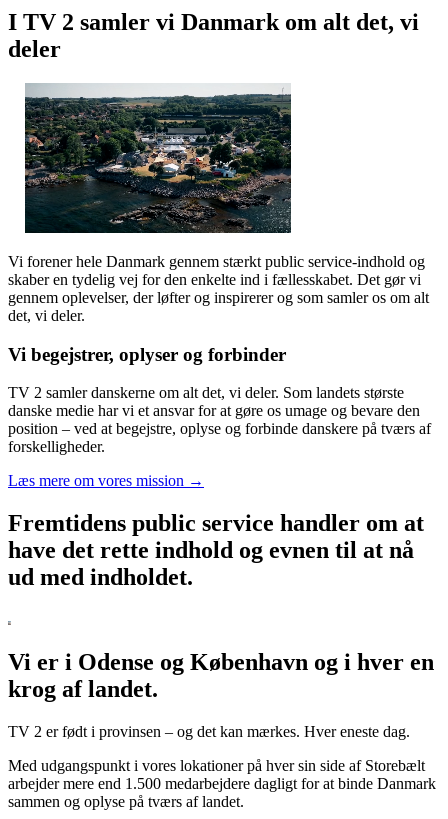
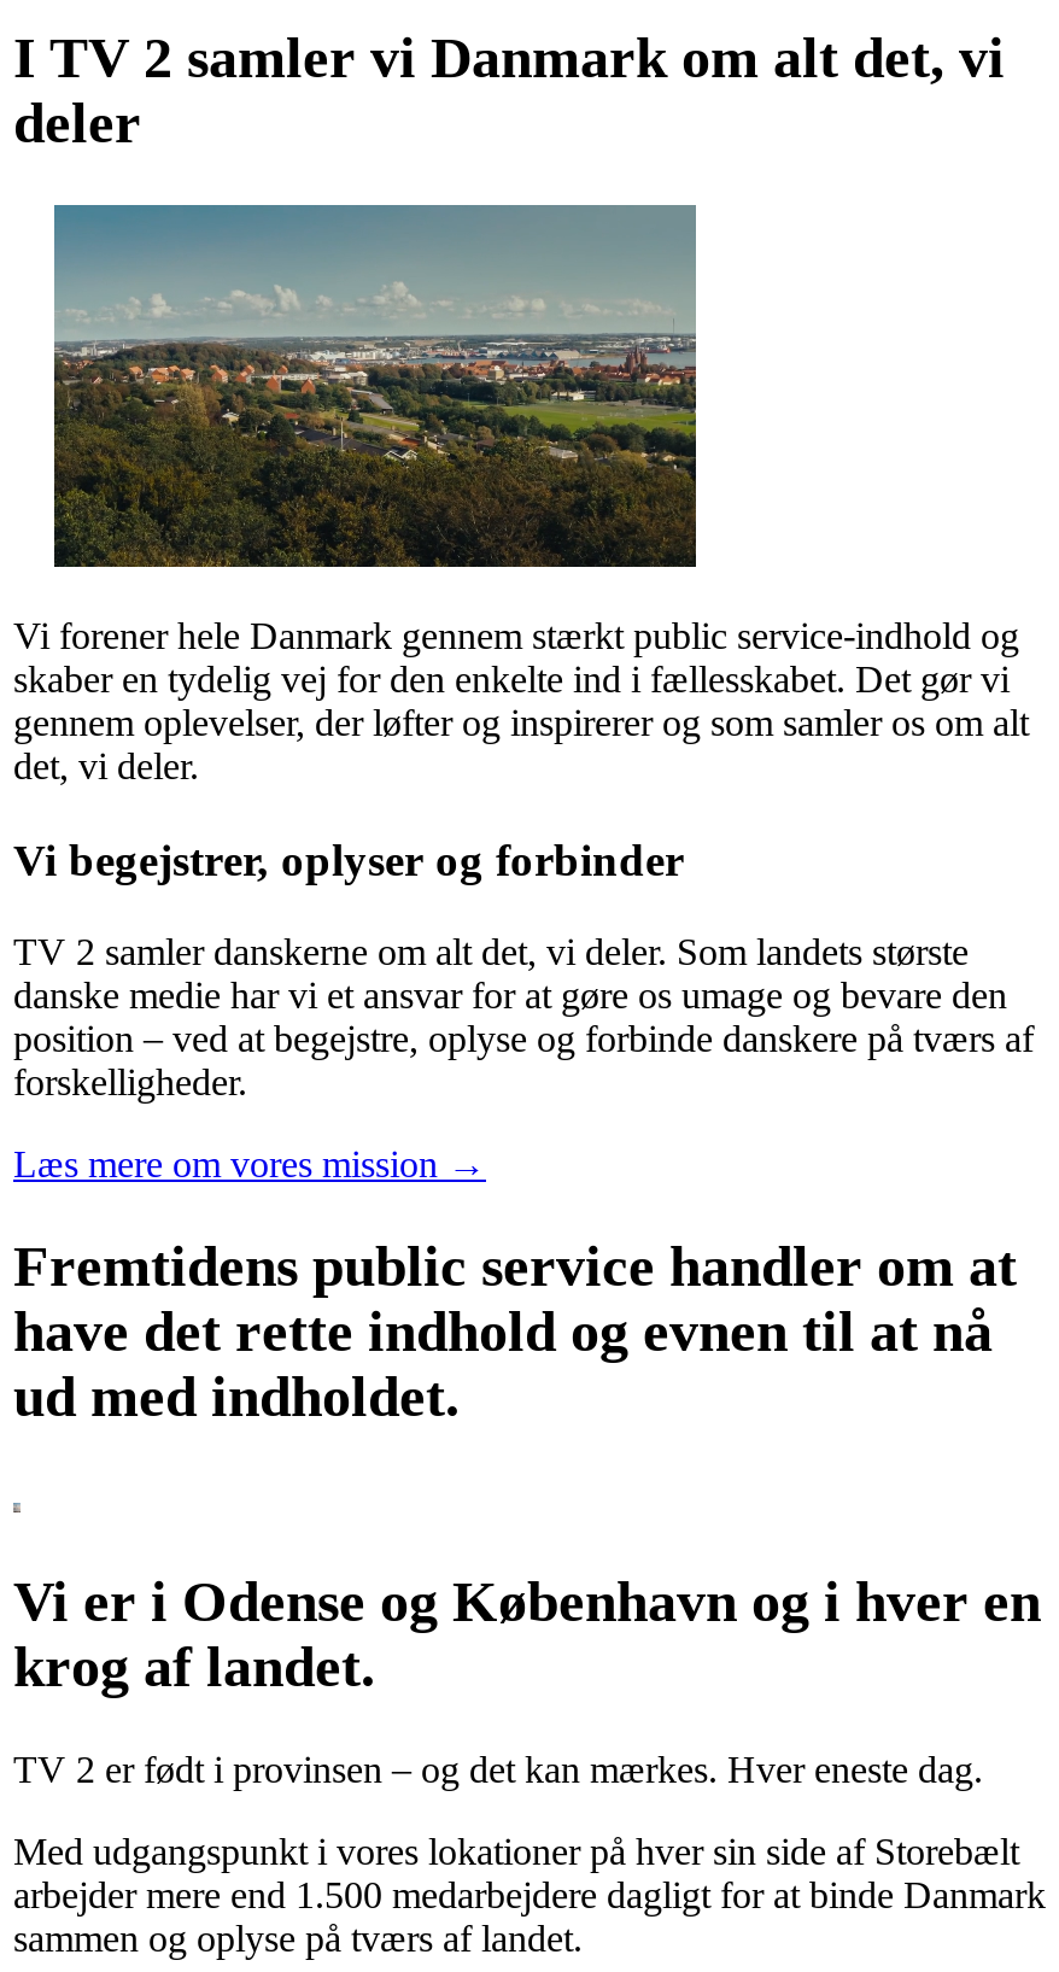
[24,84,291,233] [image] -> [52,203,698,569] [image]

